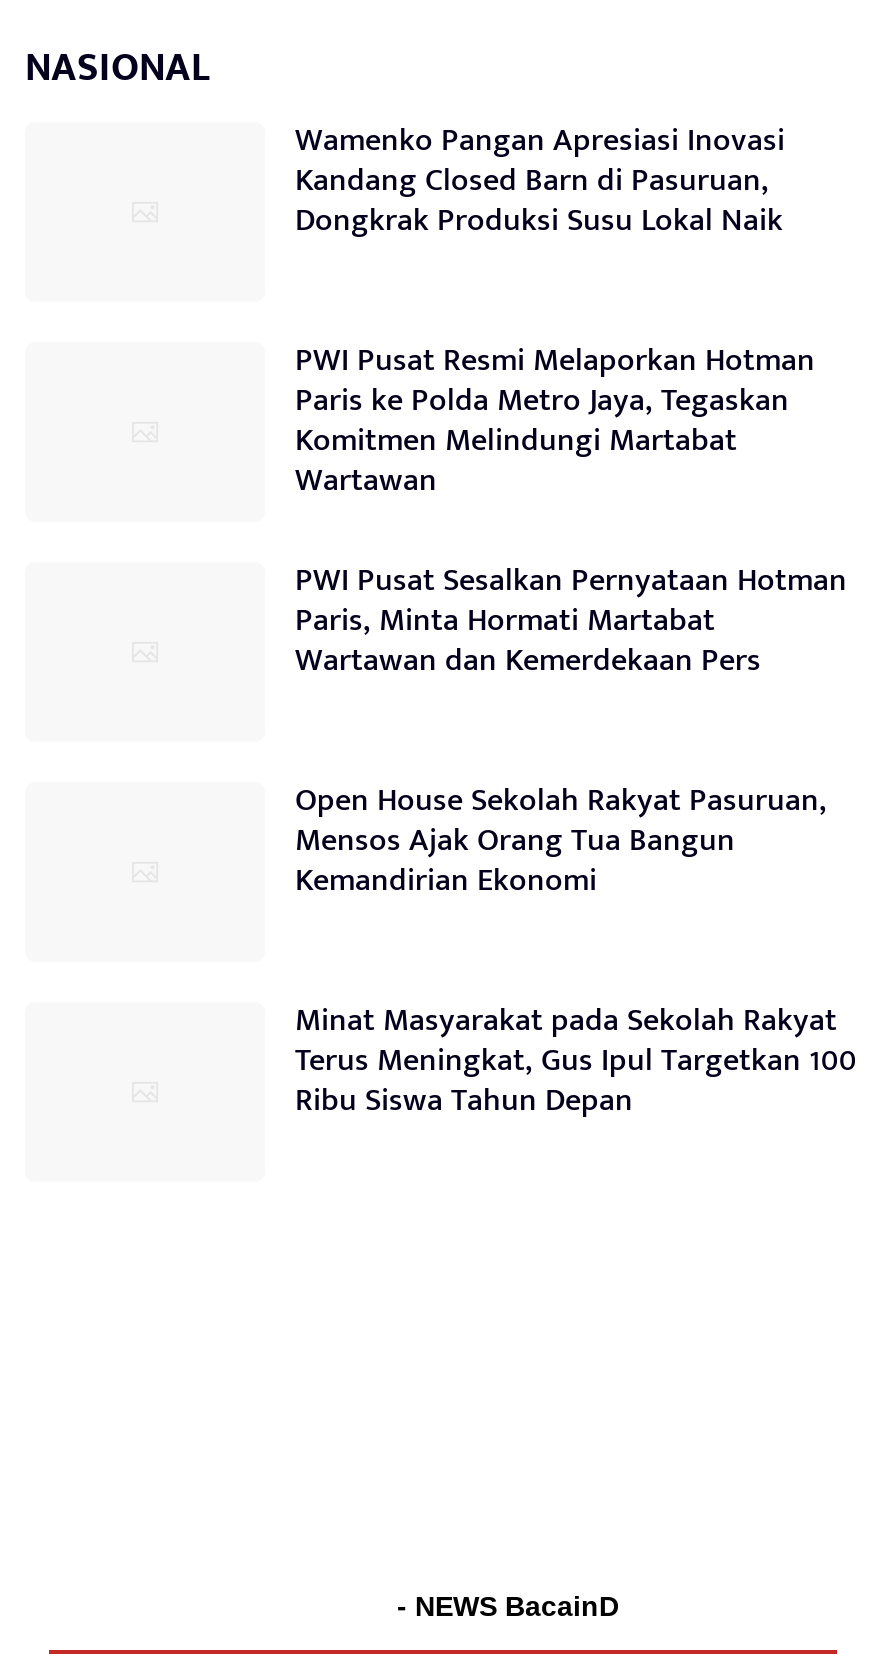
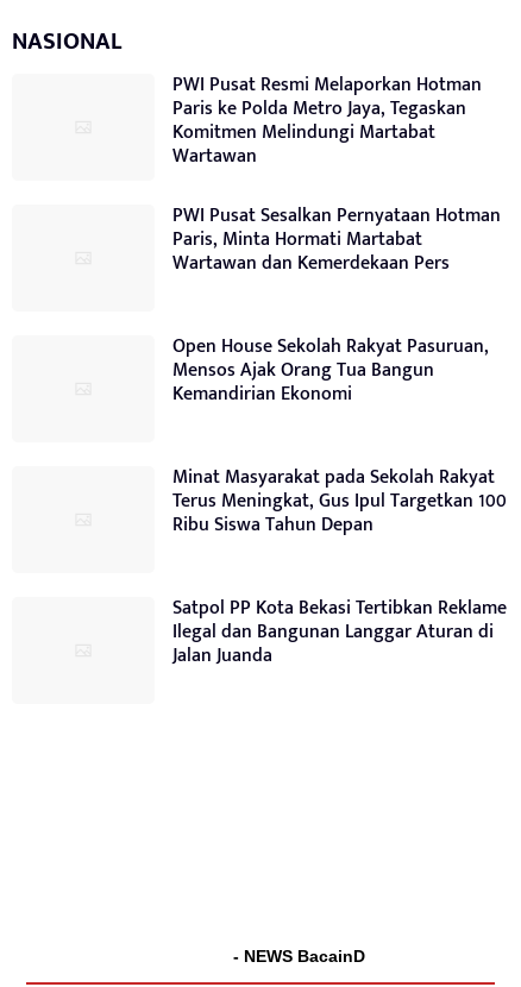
[295,115,785,249] Wamenko Pangan Apresiasi Inovasi | Kandang Closed Barn di Pasuruan, | Dongkrak Produksi Susu Lokal Naik -> none
moved [295,335,857,1129] -> [172,70,507,542]: PWI Pusat Resmi Melaporkan Hotman | Paris ke Polda Metro Jaya, Tegaskan | Komitmen Melindungi Martabat | ... | Terus Meningkat, Gus Ipul Targetkan 100 | Ribu Siswa Tahun Depan
none -> [172,593,507,672] Satpol PP Kota Bekasi Tertibkan Reklame | Ilegal dan Bangunan Langgar Aturan di | Jalan Juanda

